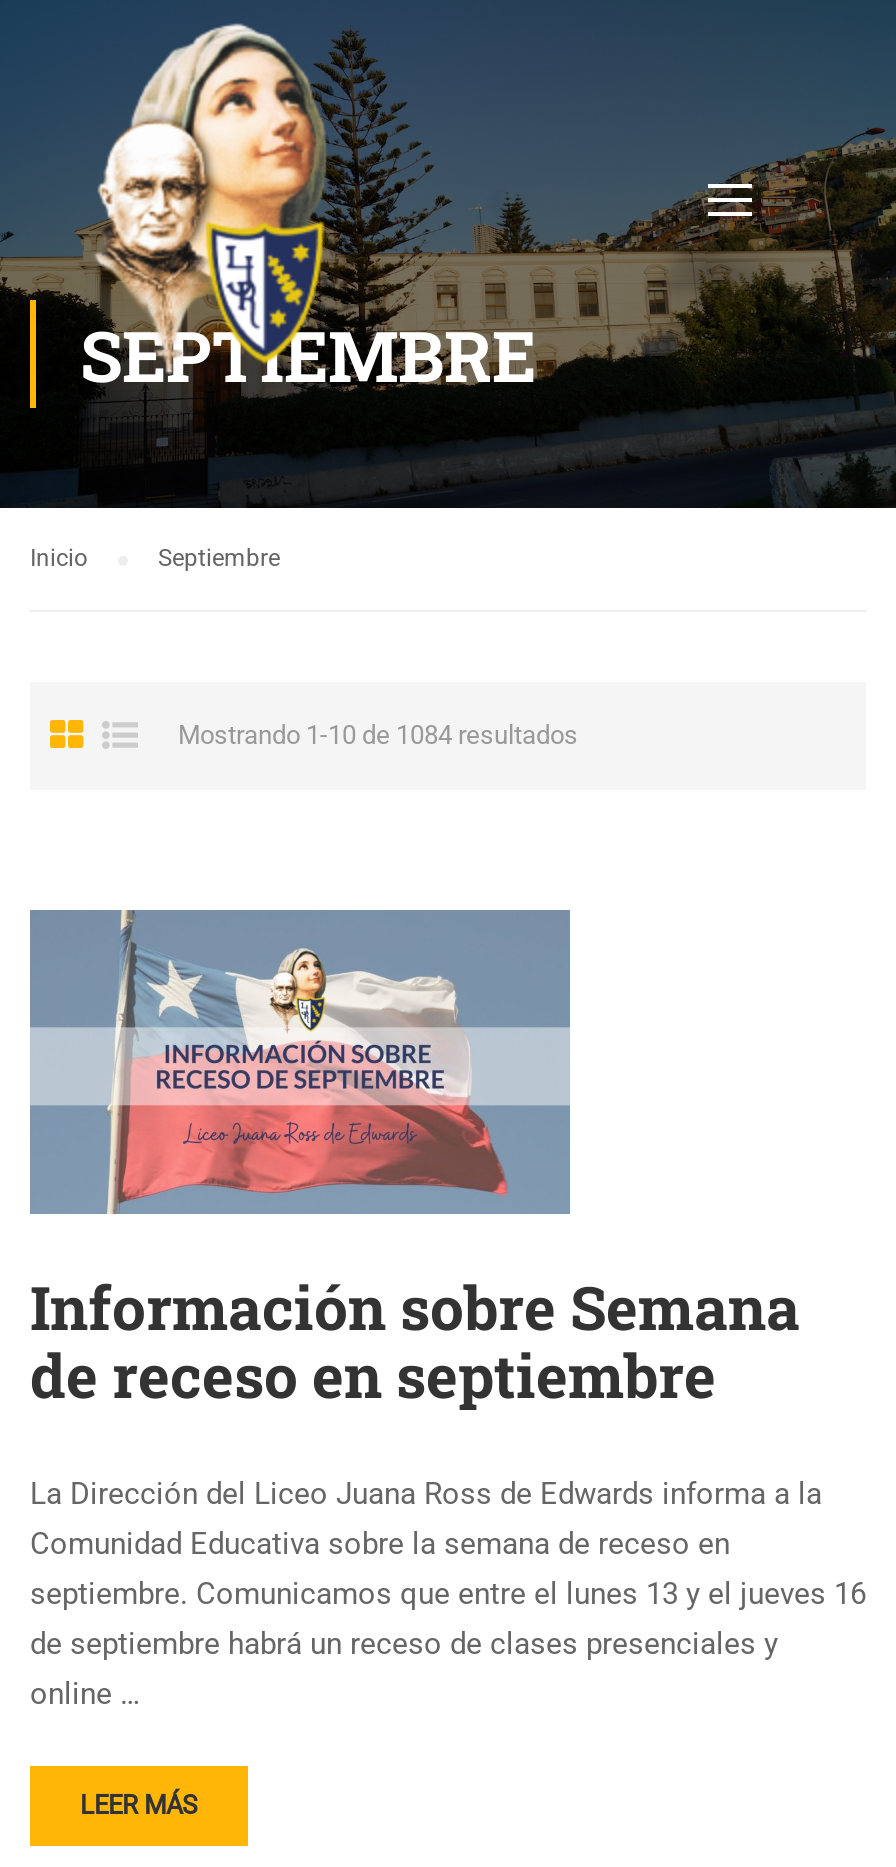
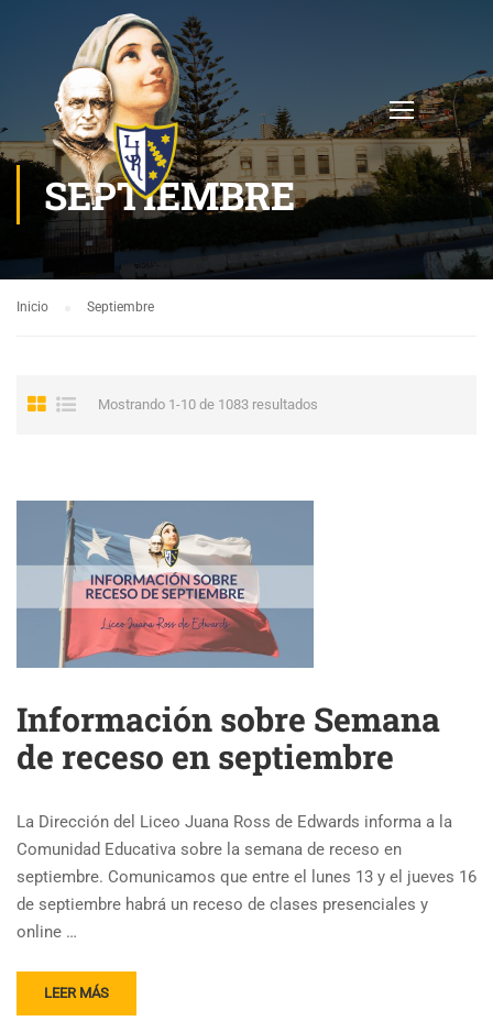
[178,720,578,750] Mostrando 1-10 de 1084 resultados -> [98,396,318,413] Mostrando 1-10 de 1083 resultados

